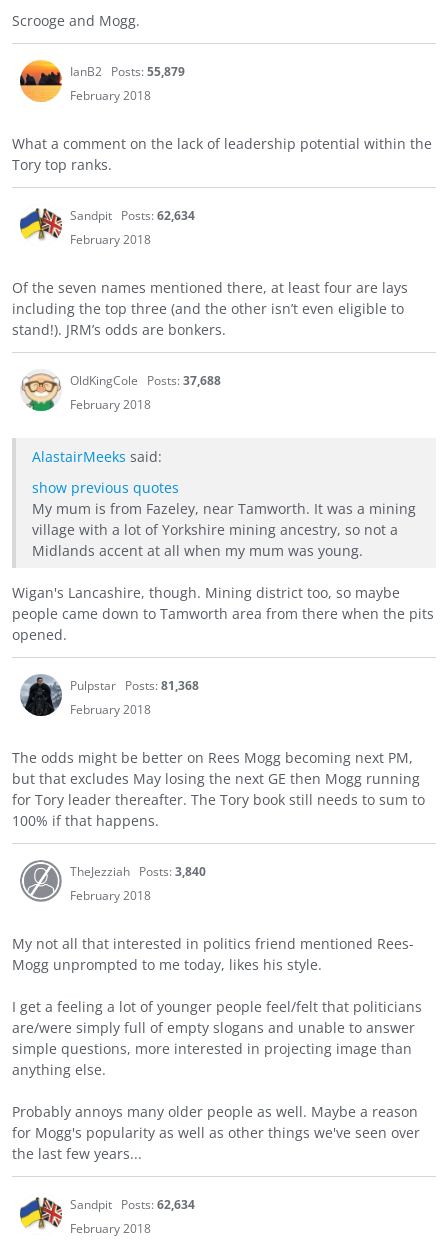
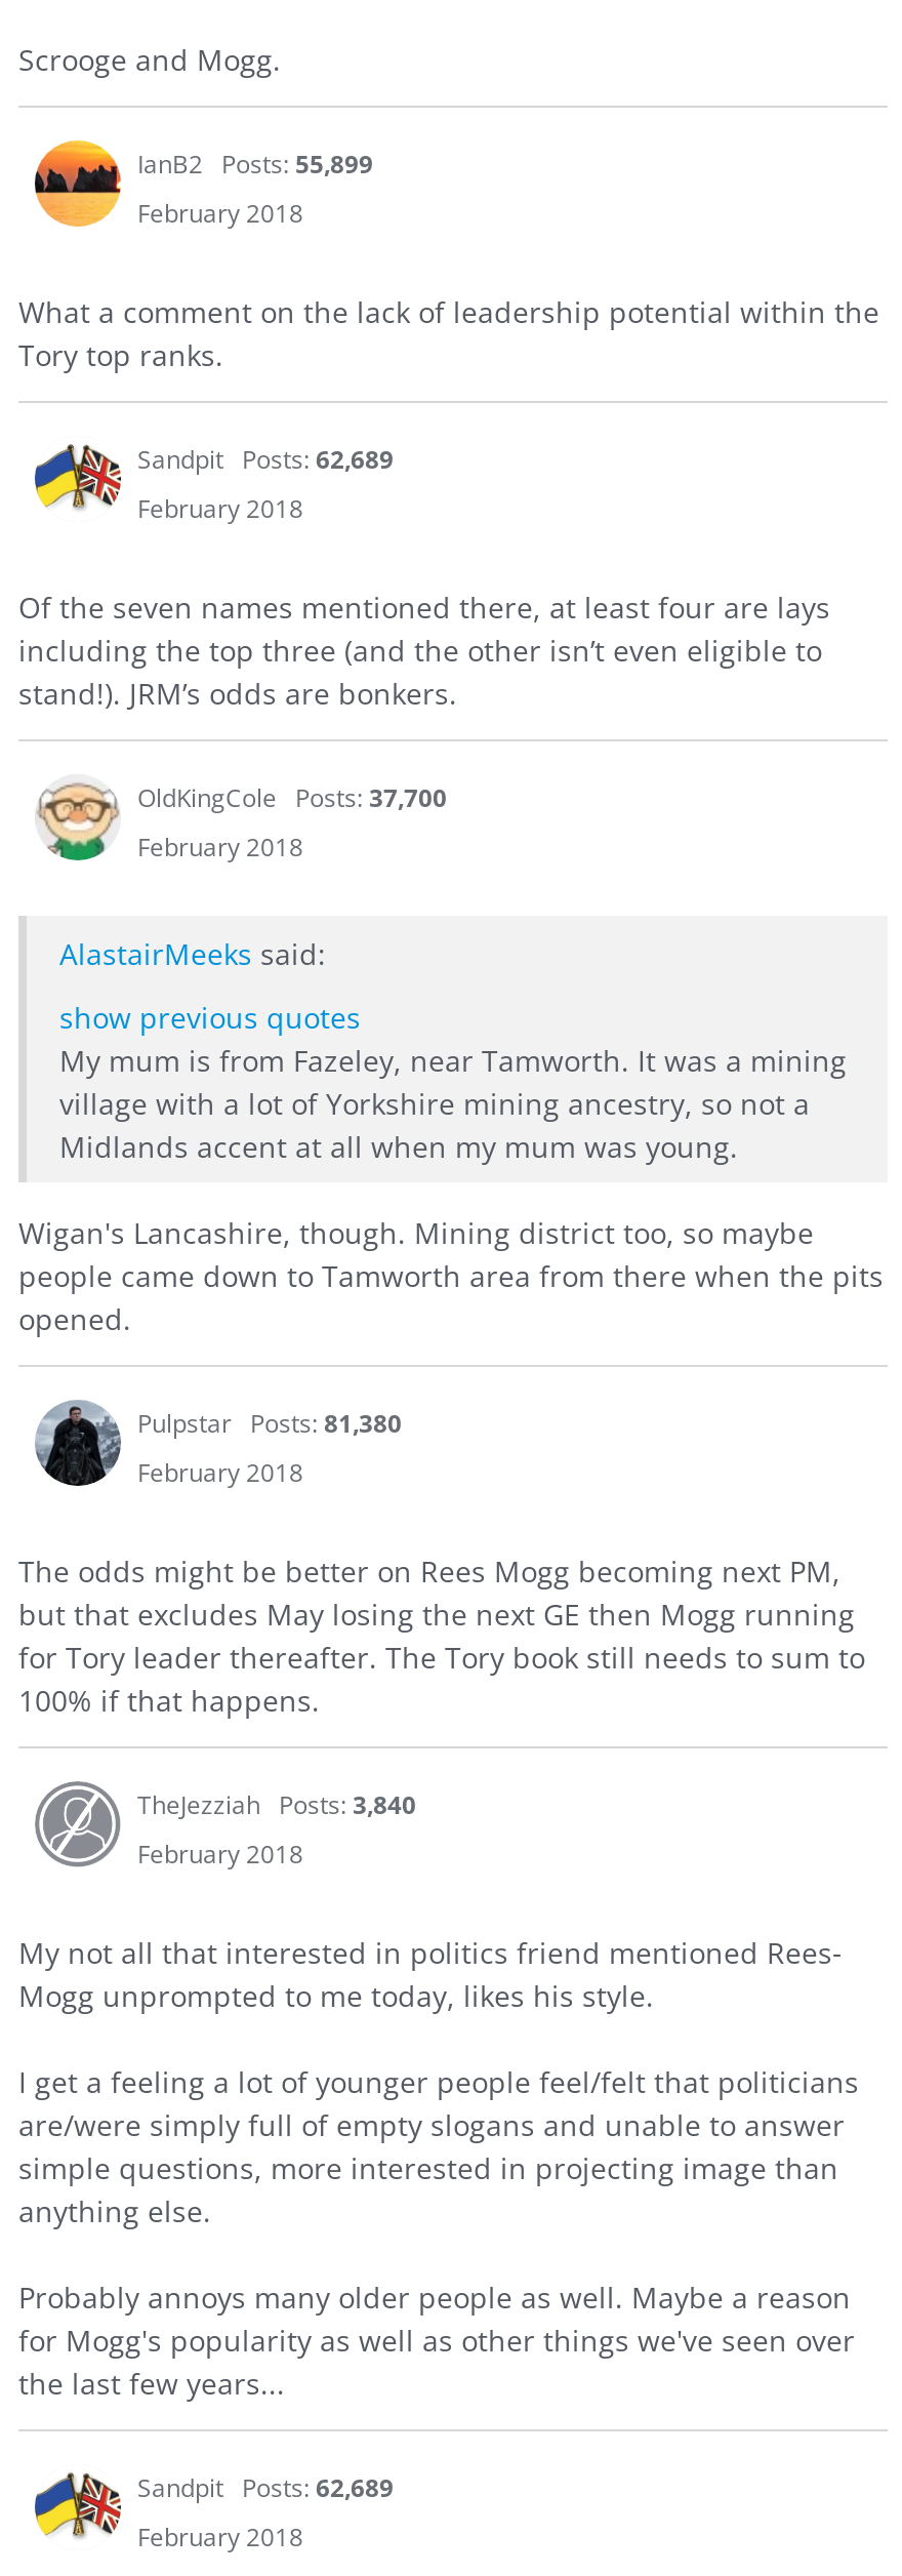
[70,63,185,80] IanB2 Posts: 55,879 -> [137,146,373,181] IanB2 Posts: 55,899
[70,207,195,224] Sandpit Posts: 62,634 -> [137,442,394,477] Sandpit Posts: 62,689
[70,372,221,389] OldKingCole Posts: 37,688 -> [137,780,447,815] OldKingCole Posts: 37,700
[70,677,199,694] Pulpstar Posts: 81,368 -> [137,1407,402,1442] Pulpstar Posts: 81,380
[70,1196,195,1213] Sandpit Posts: 62,634 -> [137,2471,394,2506] Sandpit Posts: 62,689

